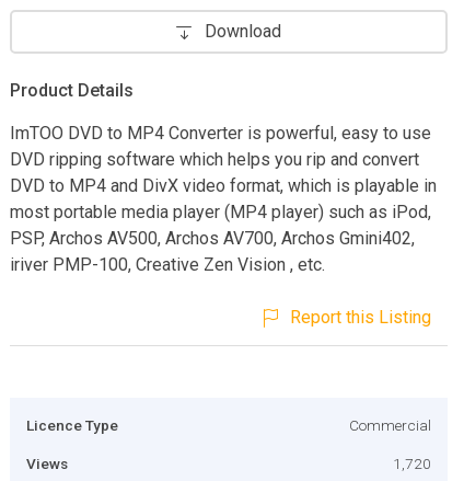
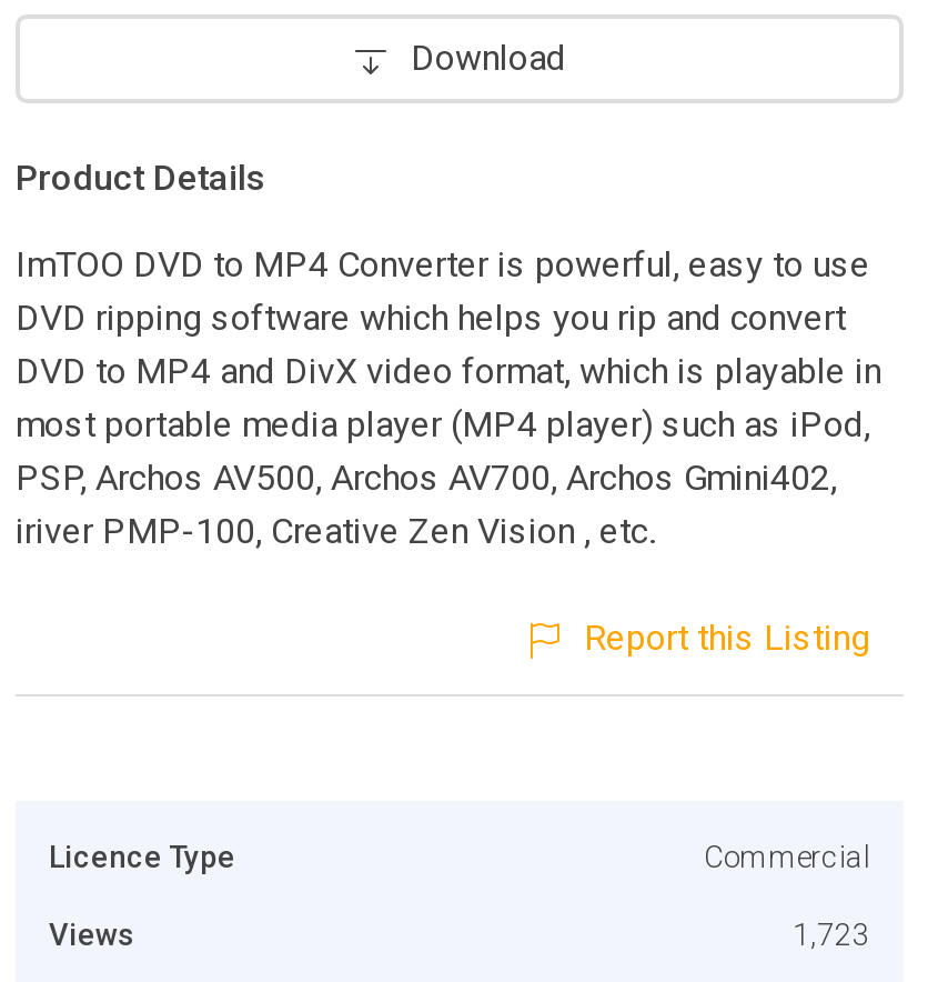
[393,454,431,472] 1,720 -> [793,916,870,952] 1,723

